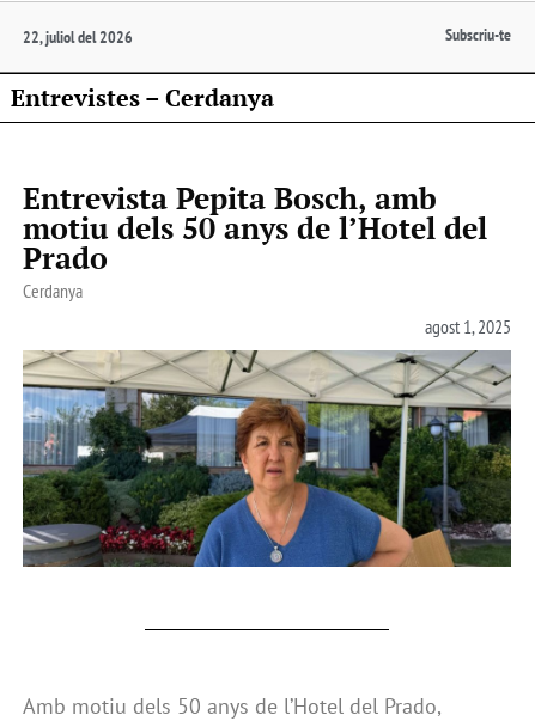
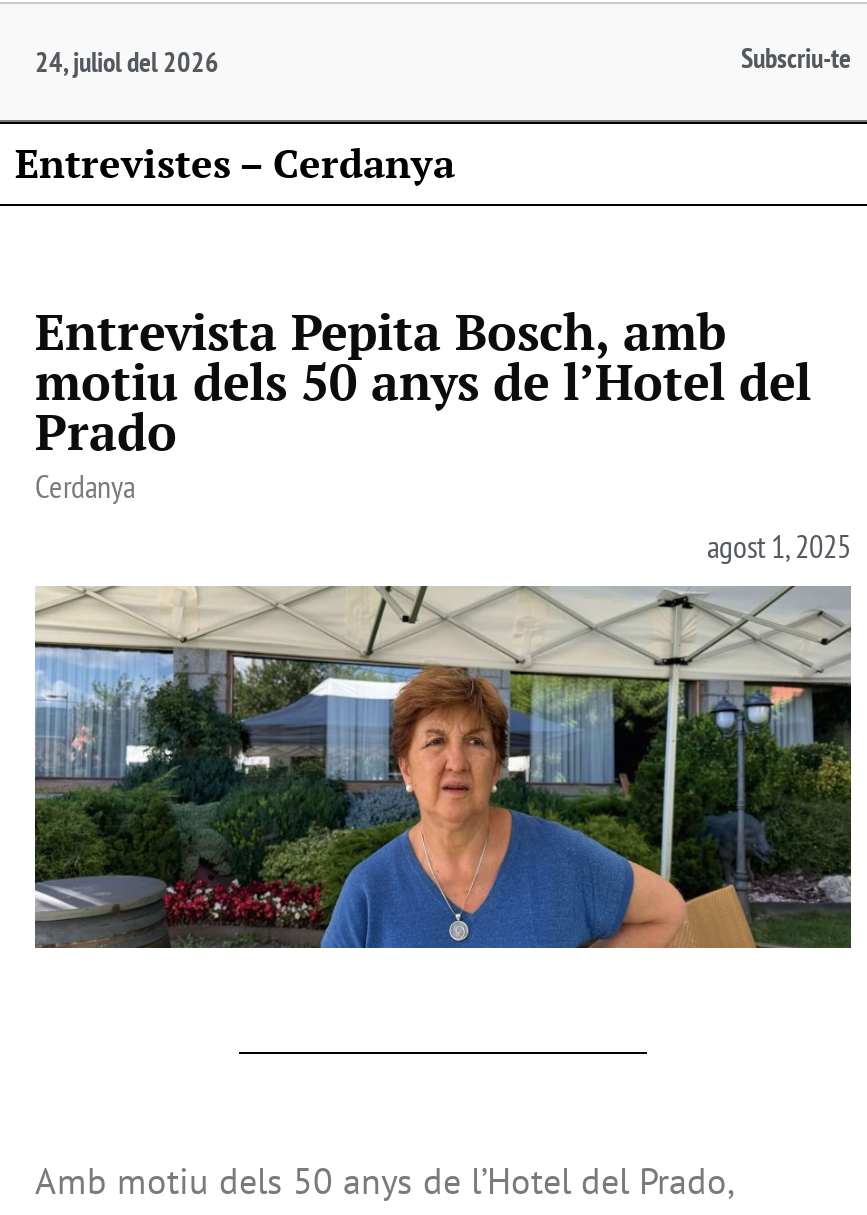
[23,26,133,48] 22, juliol del 2026 -> [35,44,219,80] 24, juliol del 2026

